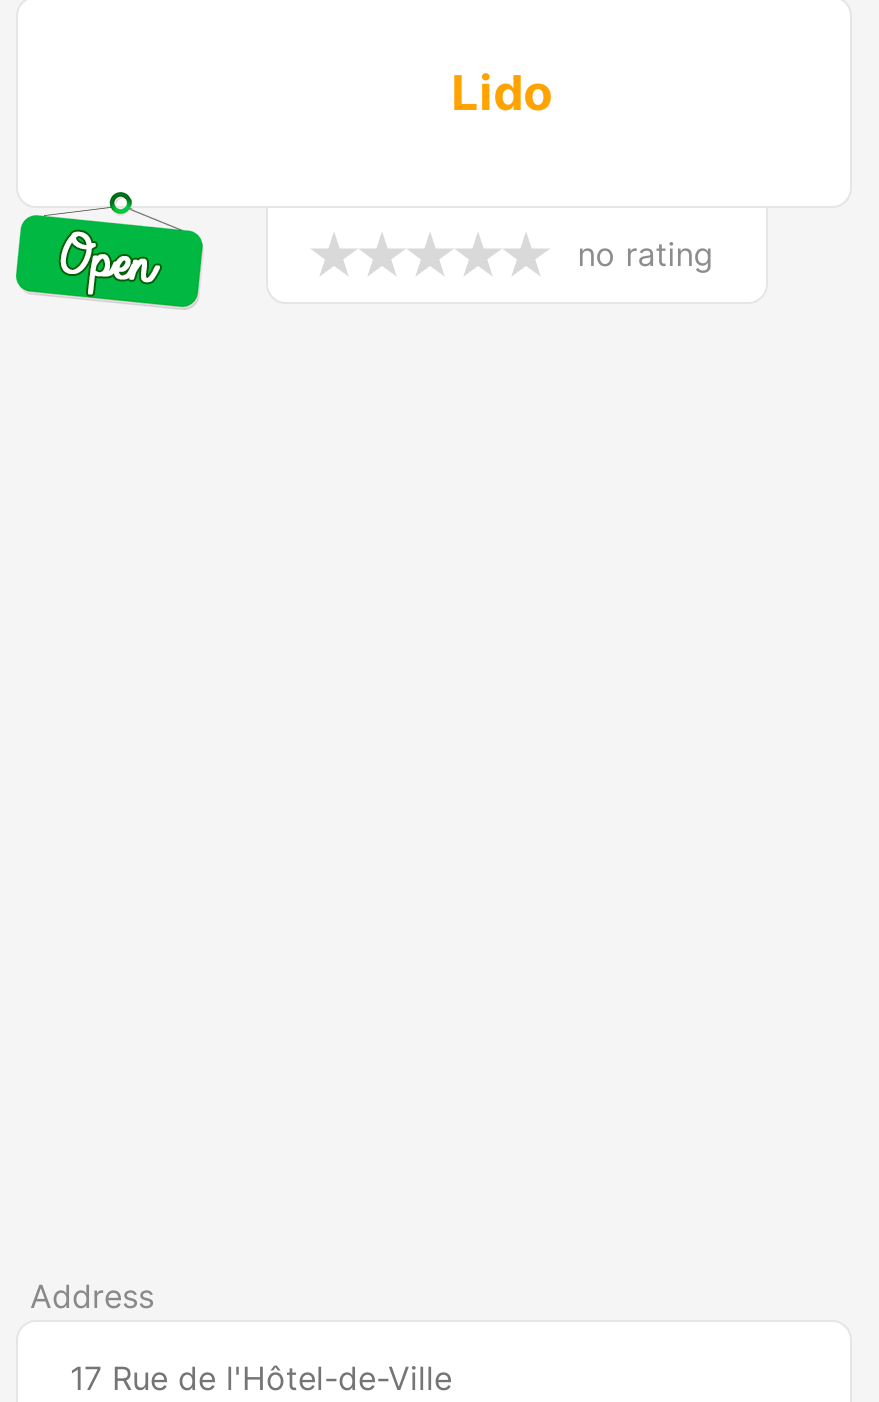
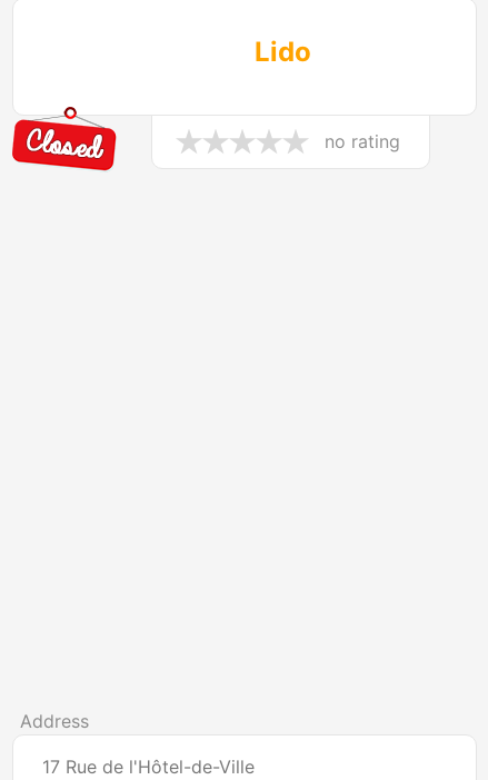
[14,190,206,310] [image] -> [11,106,118,171] [image]

